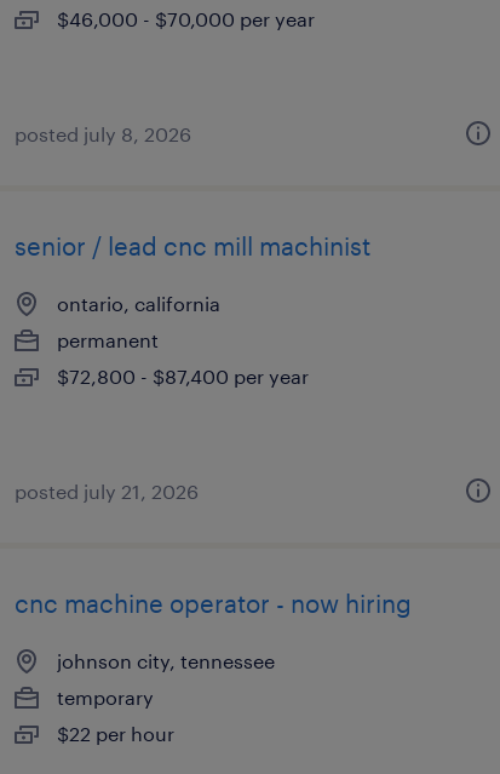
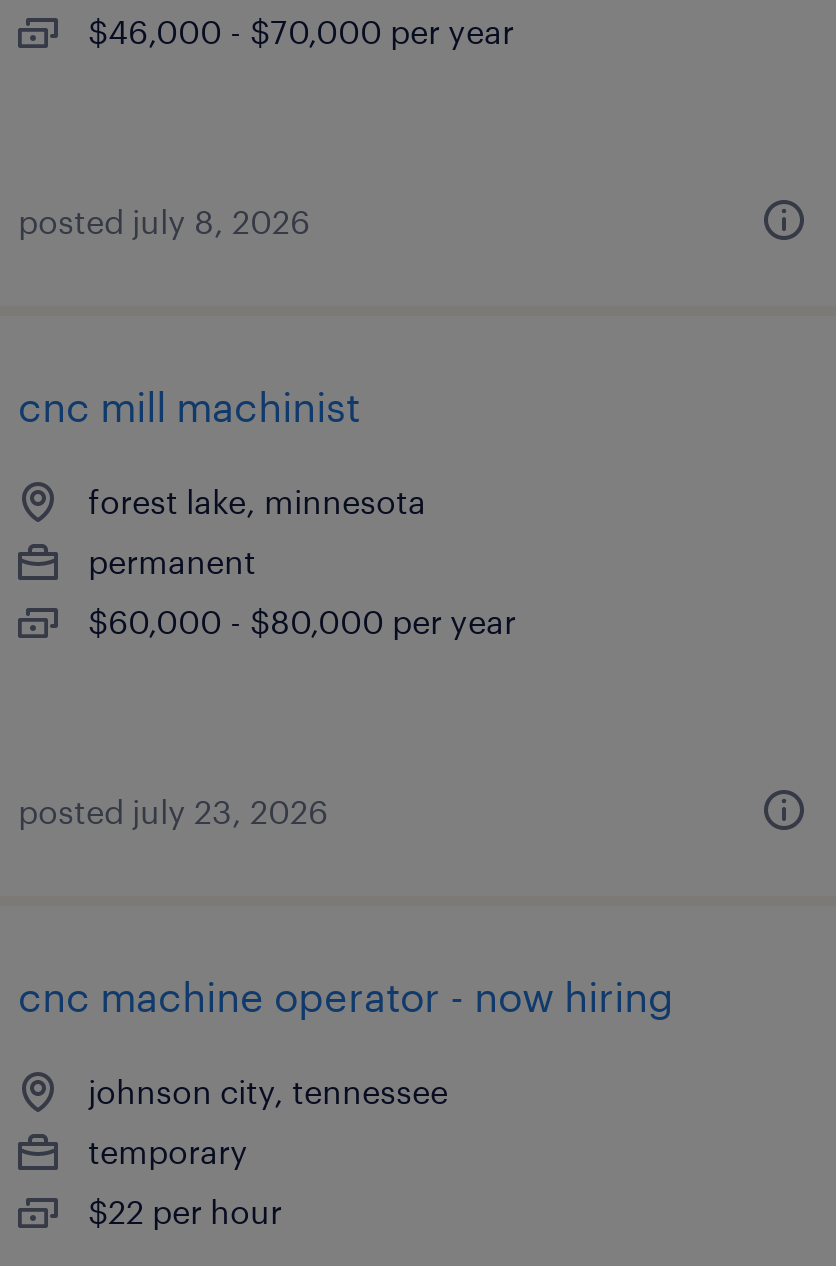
[15,231,370,260] senior / lead cnc mill machinist -> [18,382,360,430] cnc mill machinist
[57,292,220,315] ontario, california -> [88,482,426,520] forest lake, minnesota
[57,365,309,388] $72,800 - $87,400 per year -> [88,602,516,640] $60,000 - $80,000 per year
[15,480,199,503] posted july 21, 2026 -> [18,792,328,830] posted july 23, 2026

